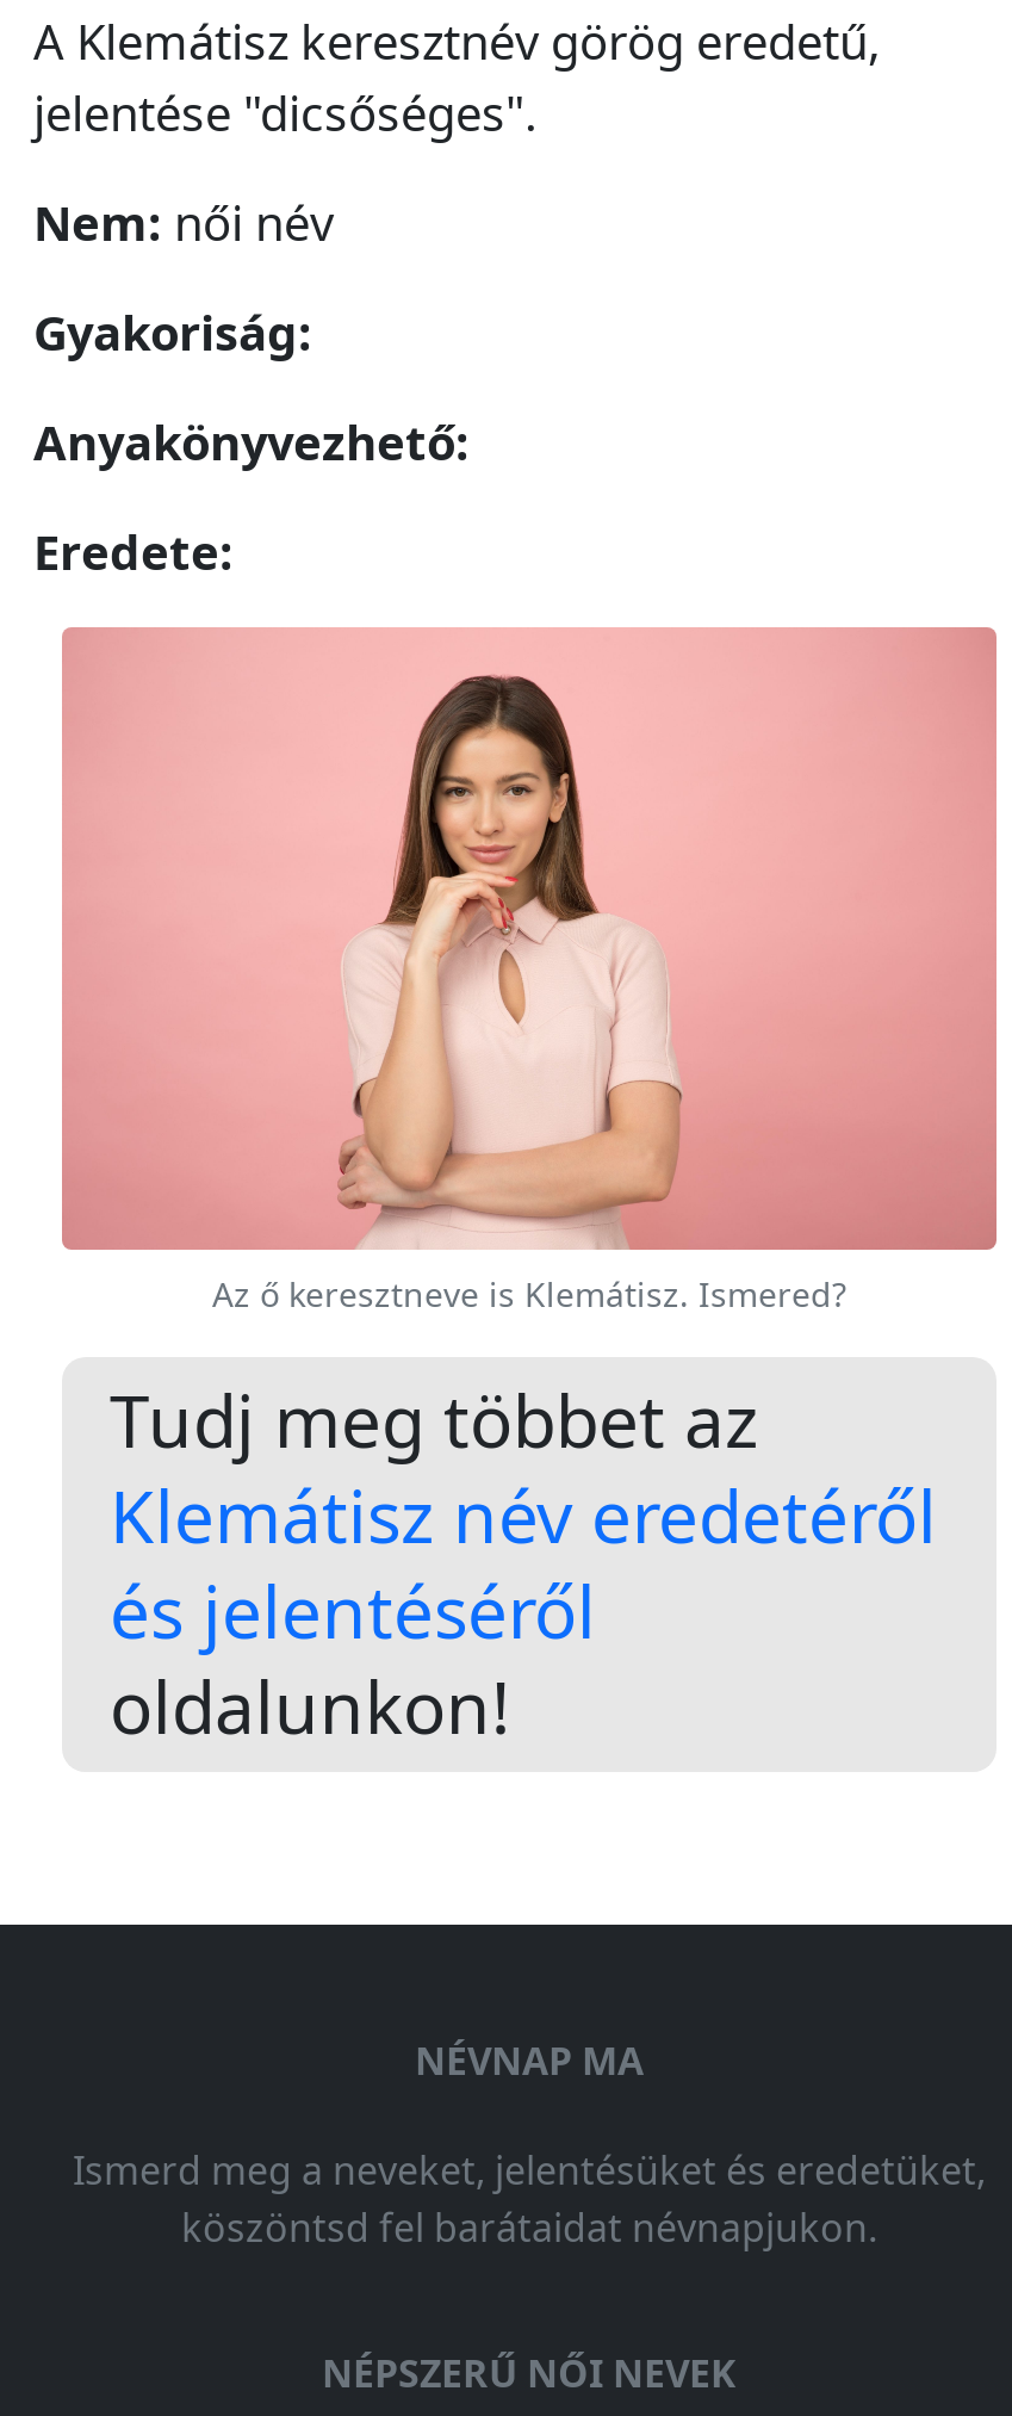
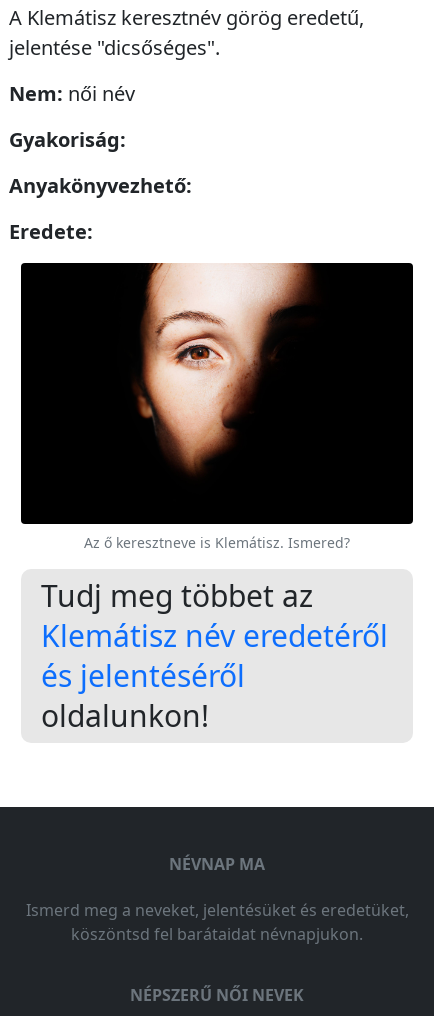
[62,627,997,1252] [image] -> [20,262,414,525] [image]

